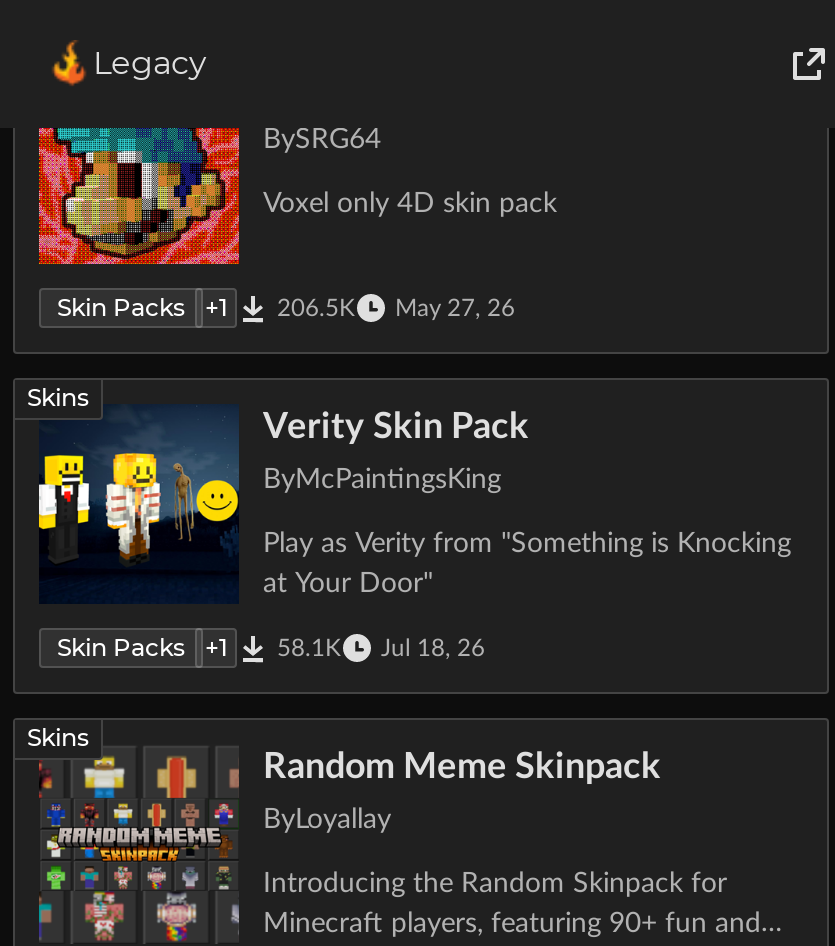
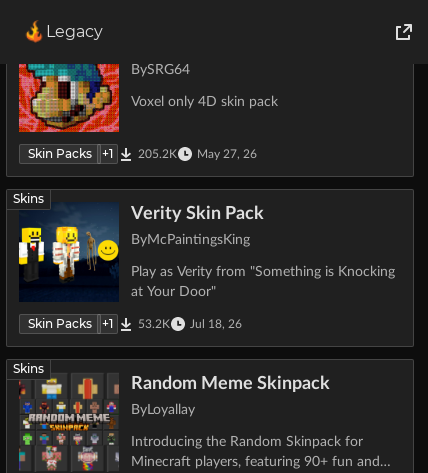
[277,295,515,319] 206.5K May 27, 26 -> [138,148,257,160] 205.2K May 27, 26
[277,635,485,659] 58.1K Jul 18, 26 -> [138,318,242,330] 53.2K Jul 18, 26

